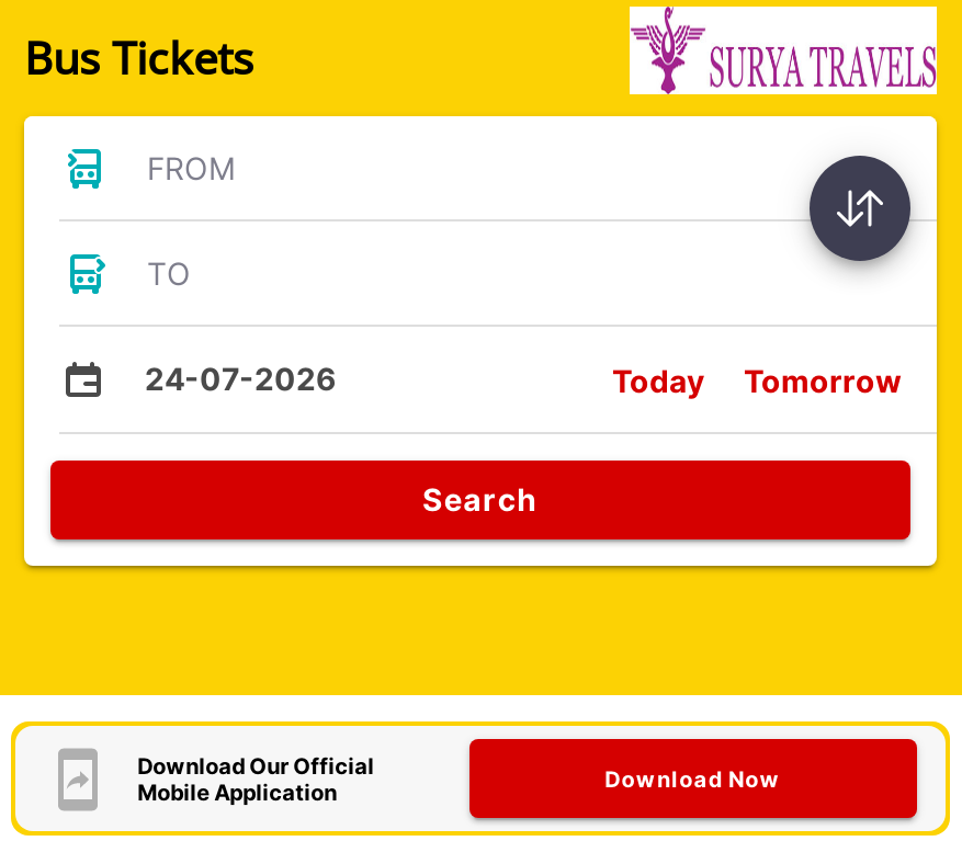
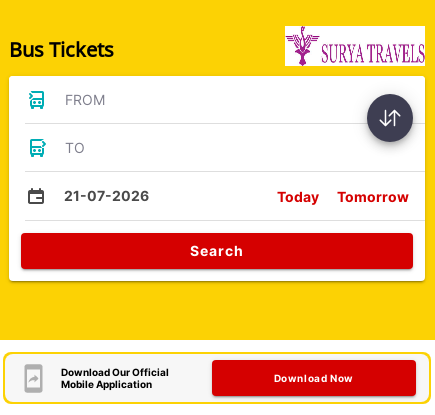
[145,360,336,397] 24-07-2026 -> [64,187,149,204] 21-07-2026

